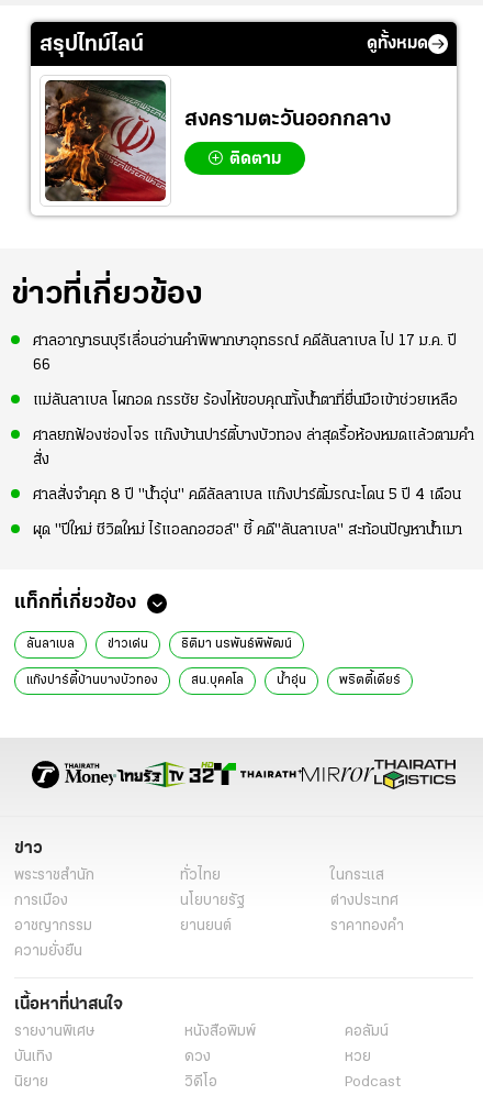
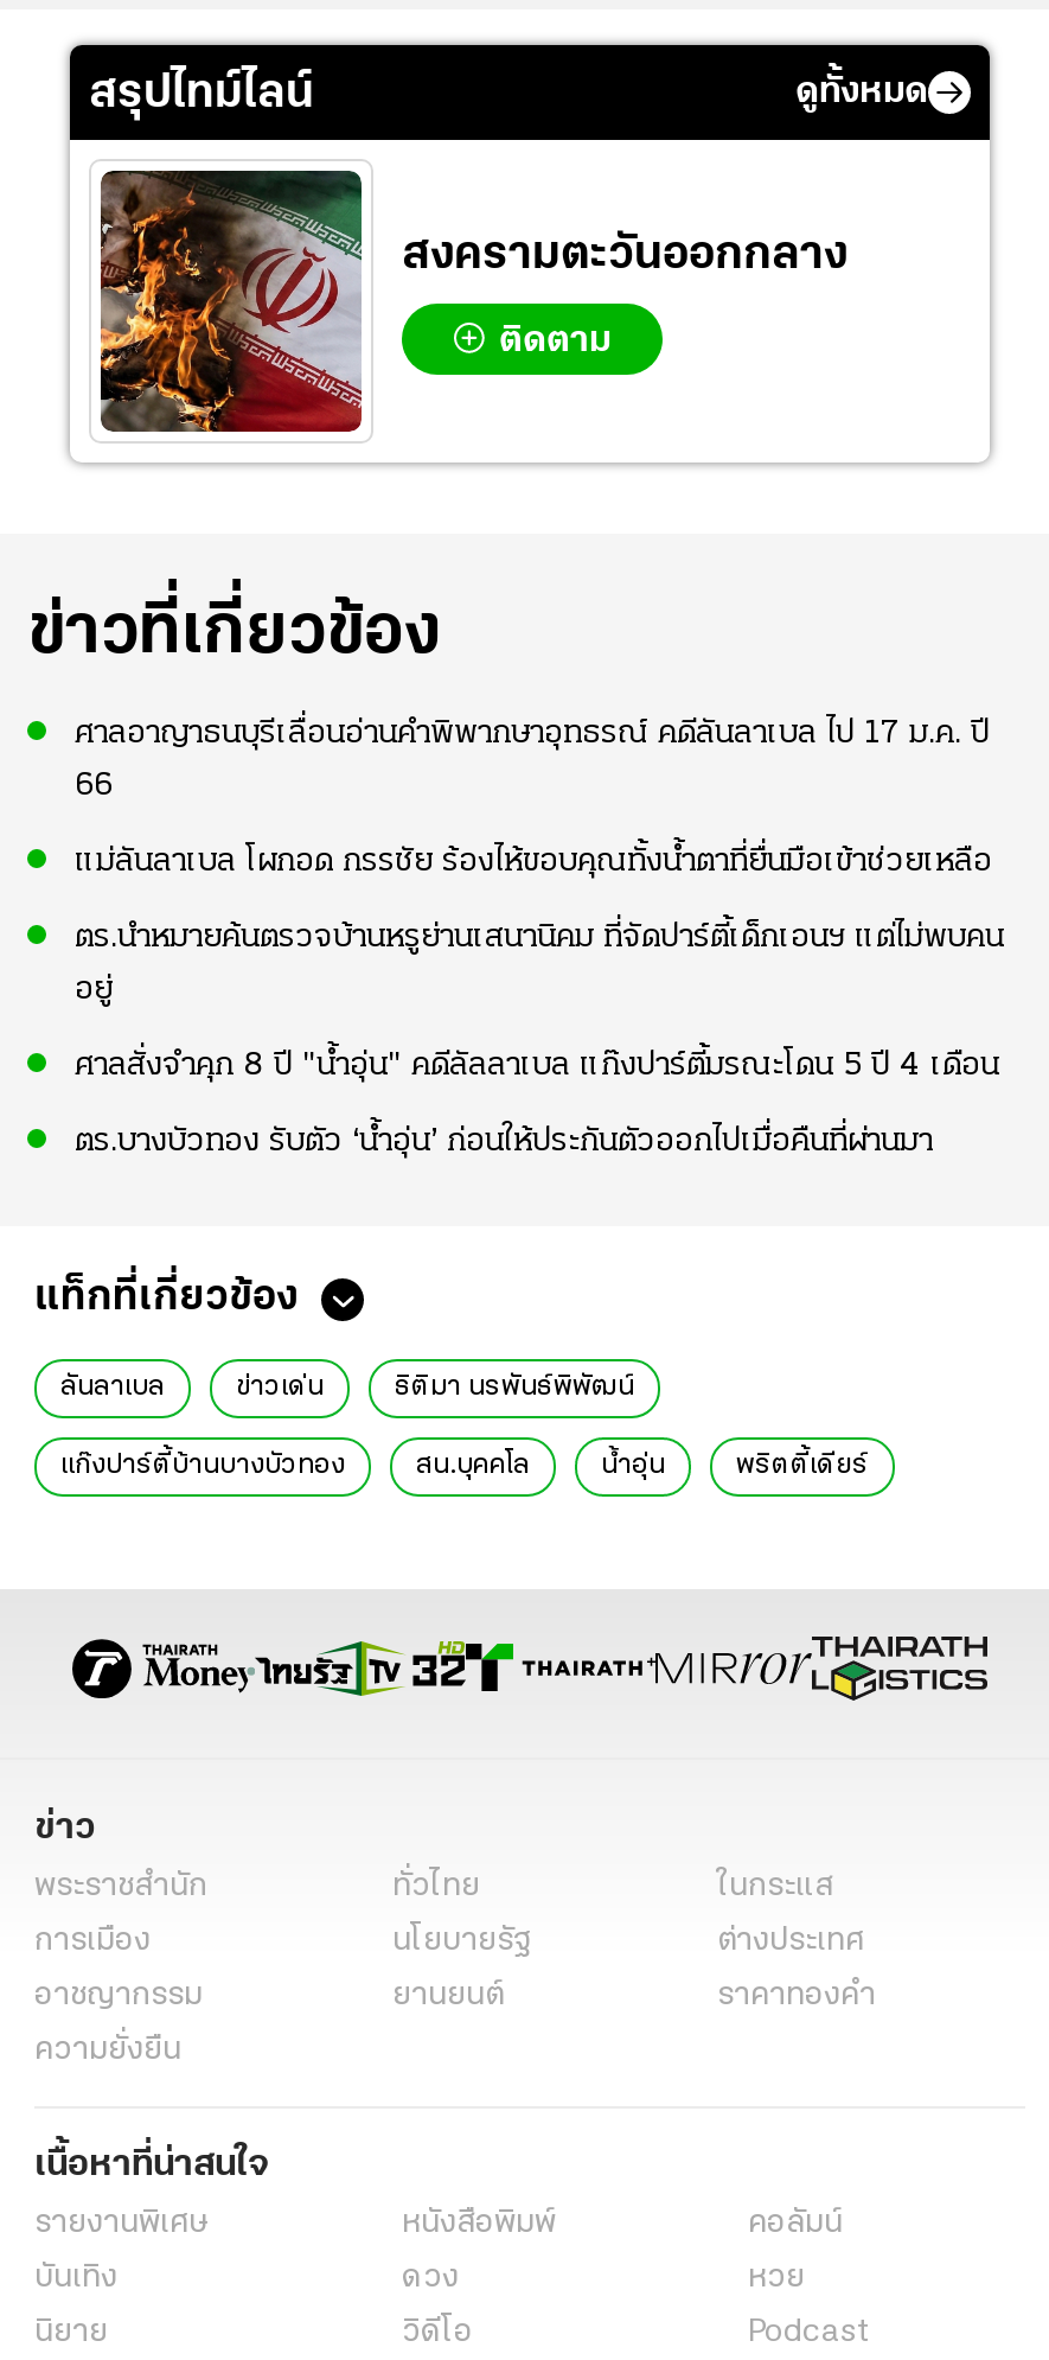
[33,428,474,444] ศาลยกฟ้องซ่องโจร แก๊งบ้านปาร์ตี้บางบัวทอง ล่าสุดรื้อห้องหมดแล้วตามคำ -> [75,921,1004,956] ตร.นำหมายค้นตรวจบ้านหรูย่านเสนานิคม ที่จัดปาร์ตี้เด็กเอนฯ แต่ไม่พบคน
[33,452,49,468] สั่ง -> [75,973,113,1008] อยู่
[33,522,462,539] ผุด "ปีใหม่ ชีวิตใหม่ ไร้แอลกอฮอล์" ชี้ คดี"ลันลาเบล" สะท้อนปัญหาน้ำเมา -> [75,1124,933,1160] ตร.บางบัวทอง รับตัว ‘น้ำอุ่น’ ก่อนให้ประกันตัวออกไปเมื่อคืนที่ผ่านมา

